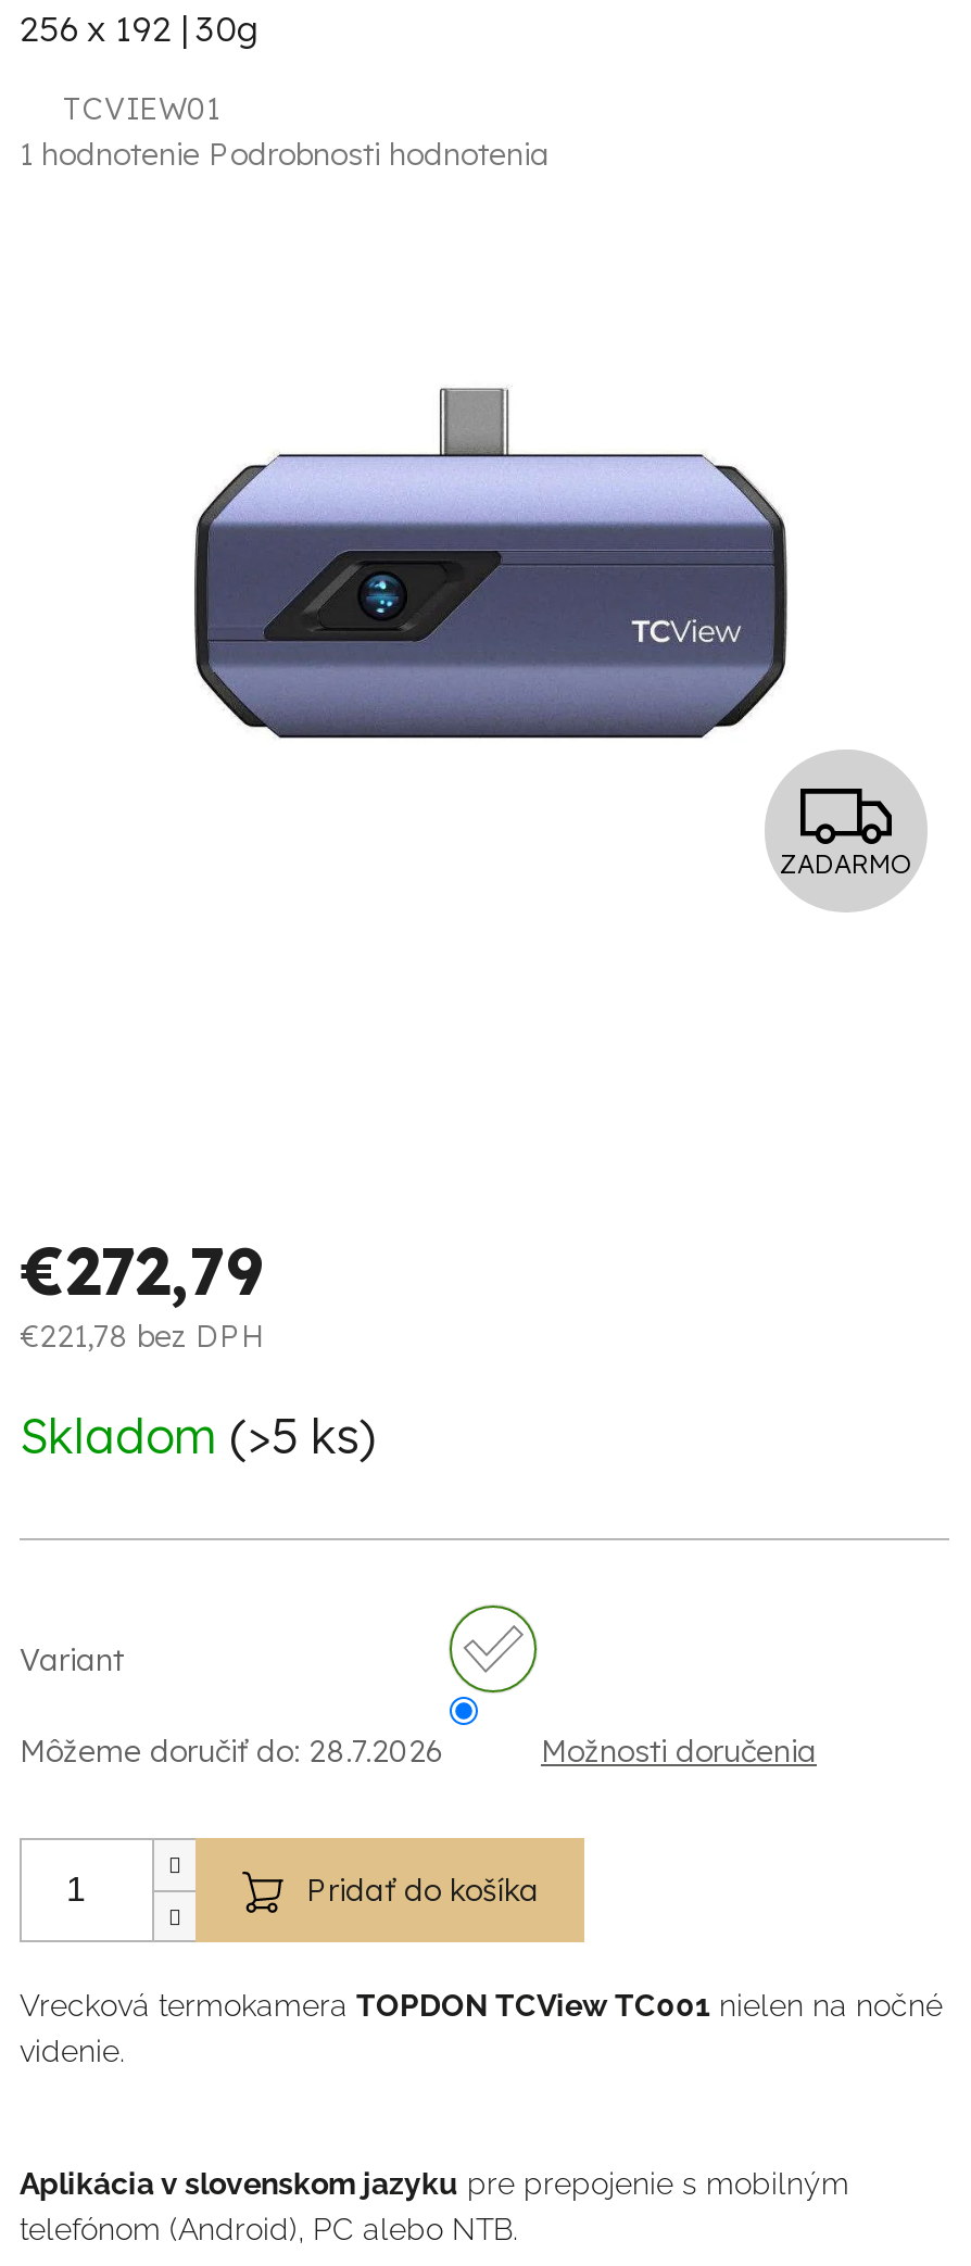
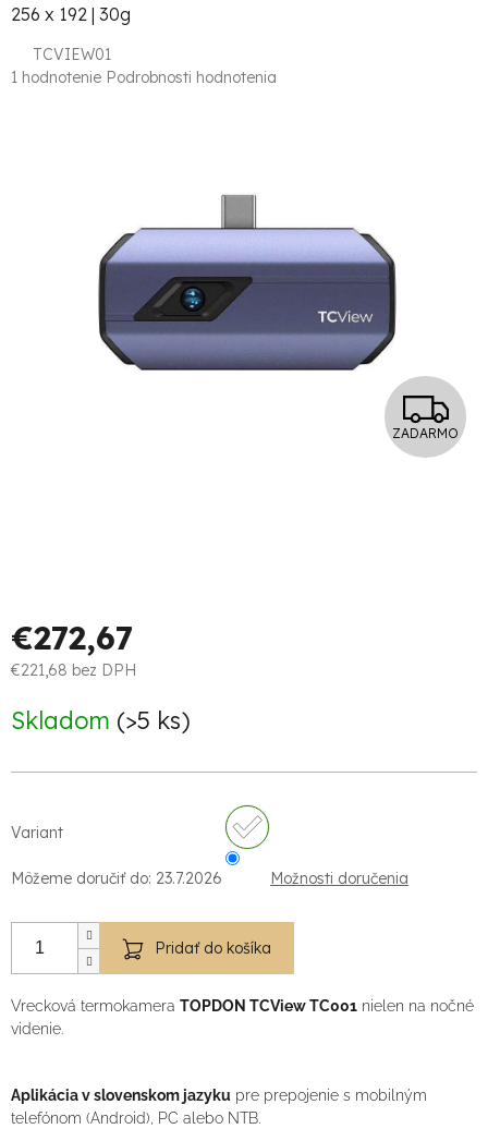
[20,1230,265,1312] €272,79 -> [11,617,134,658] €272,67
[20,1317,265,1356] €221,78 bez DPH -> [11,661,136,680] €221,68 bez DPH
[20,1732,445,1771] Môžeme doručiť do: 28.7.2026 -> [11,869,222,888] Môžeme doručiť do: 23.7.2026

